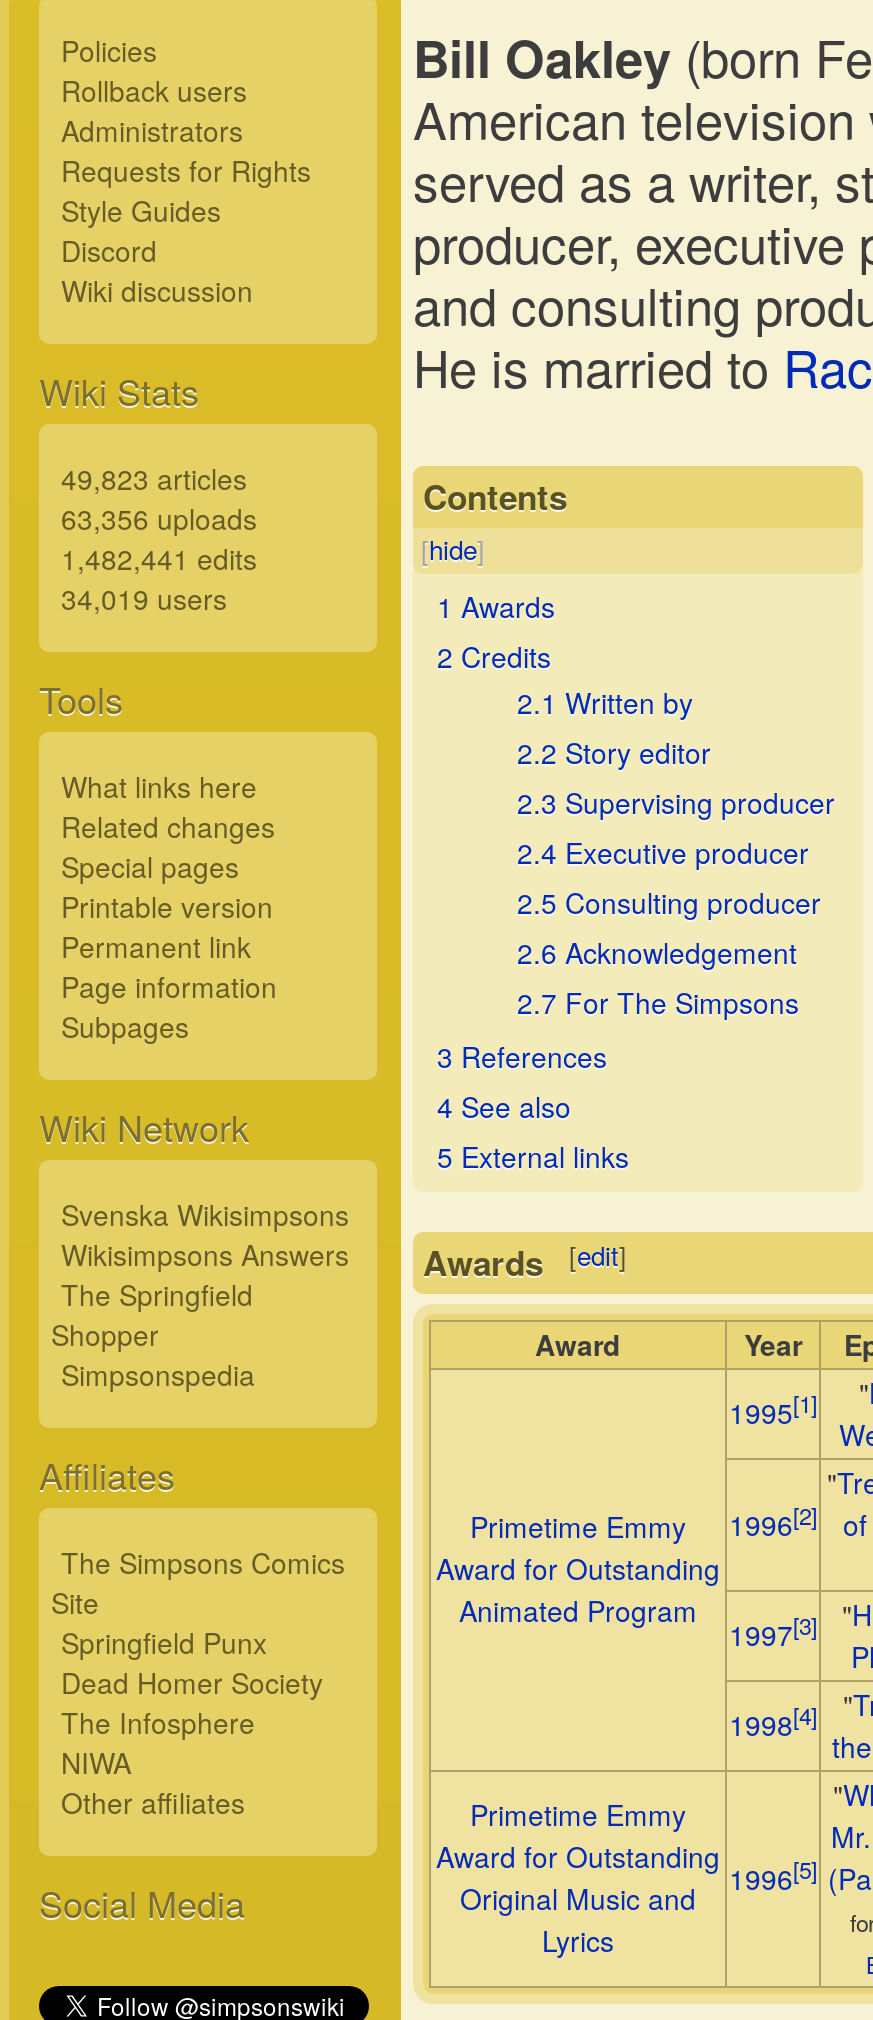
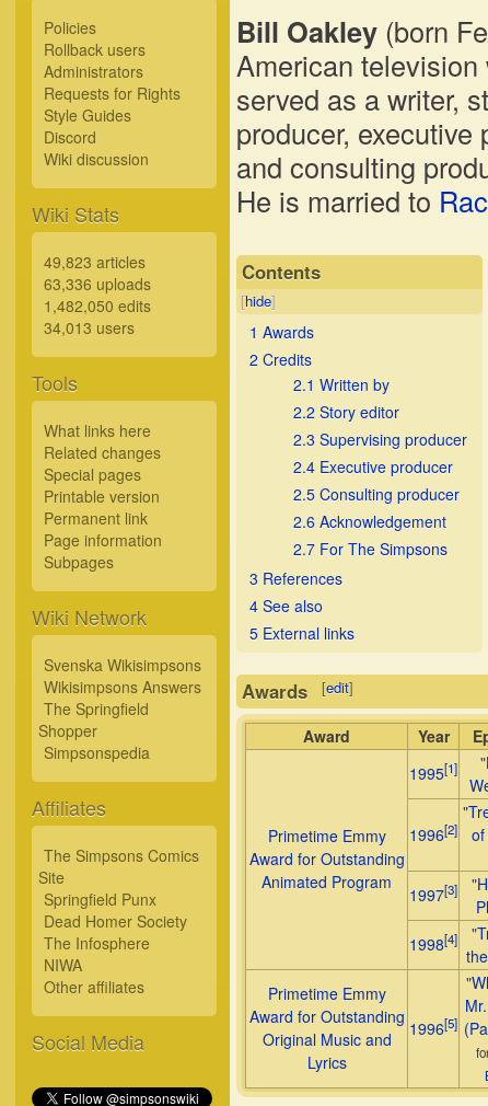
[61,498,257,538] 63,356 uploads -> [44,273,151,295] 63,336 uploads
[61,538,257,578] 1,482,441 edits -> [44,295,151,316] 1,482,050 edits
[61,578,227,618] 34,019 users -> [44,316,135,338] 34,013 users

